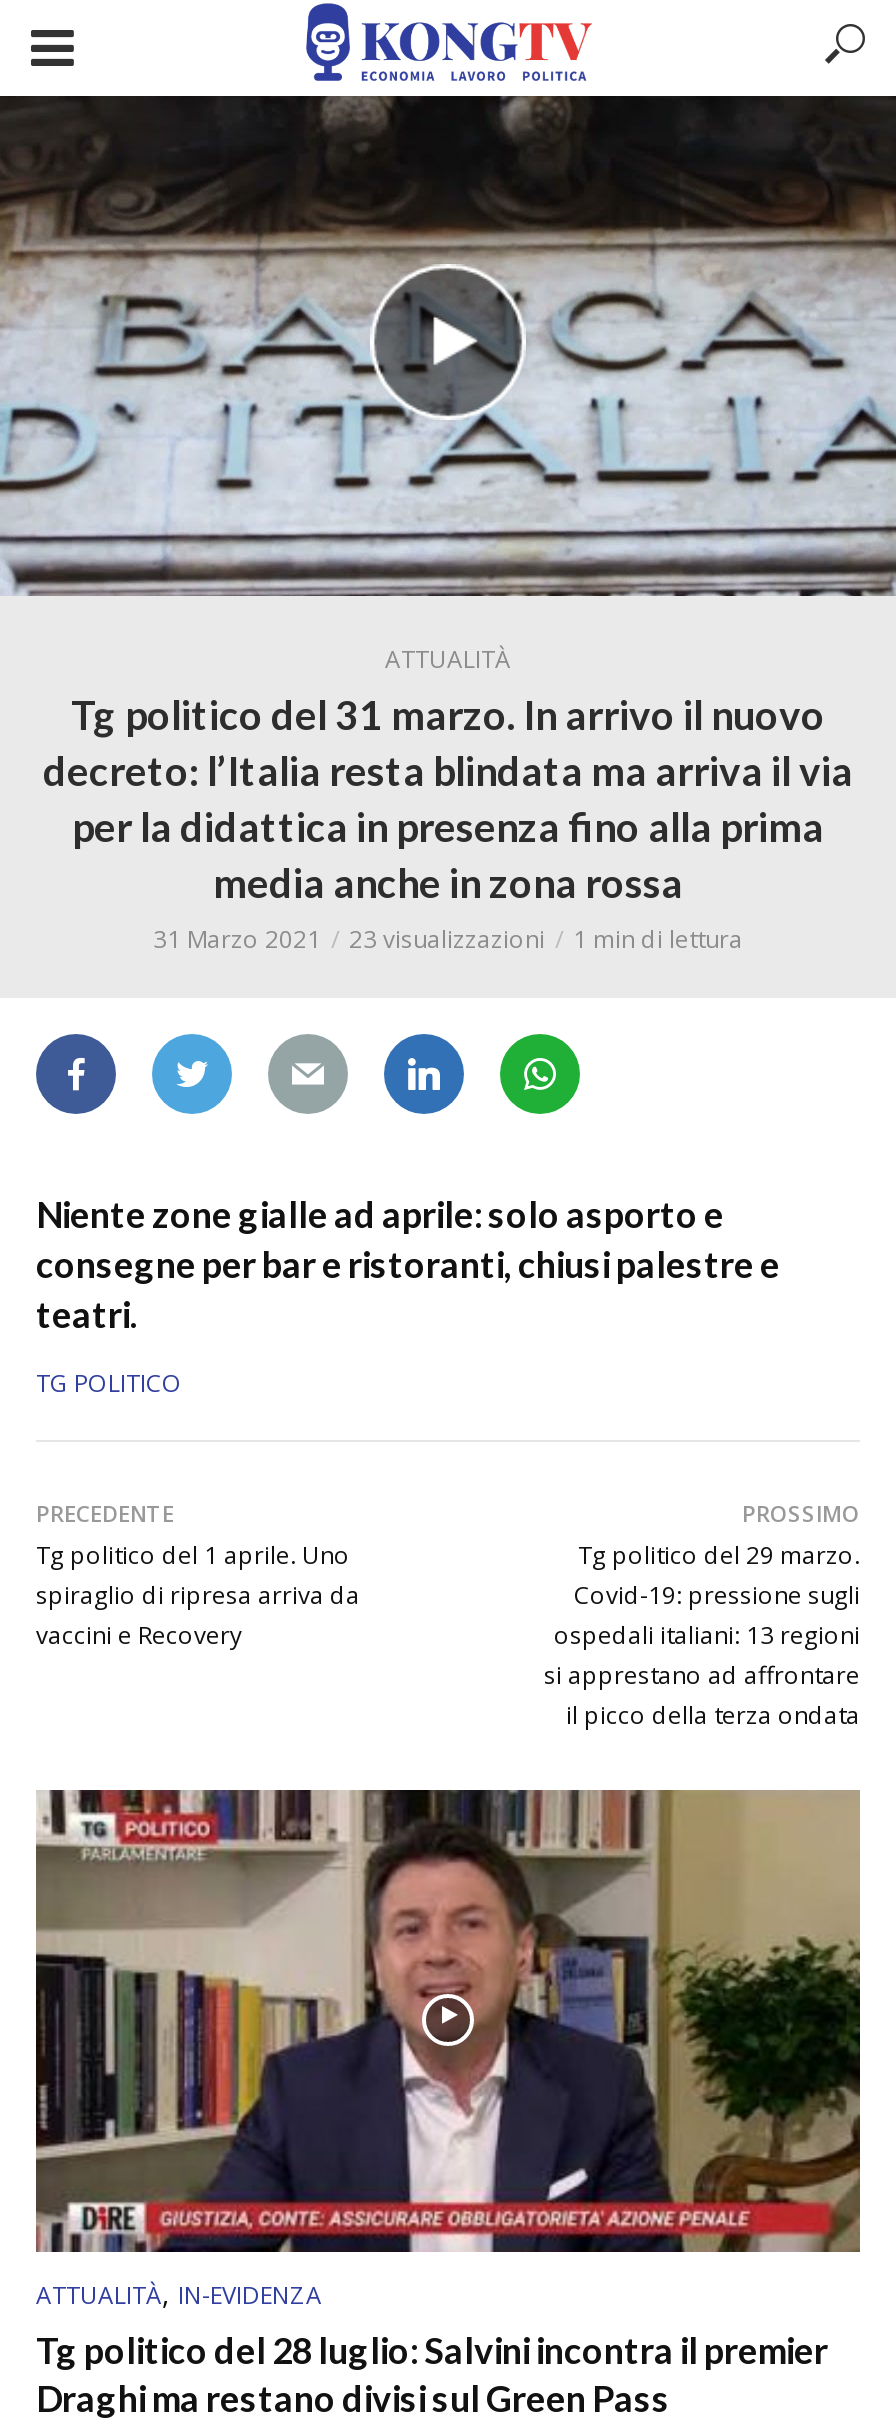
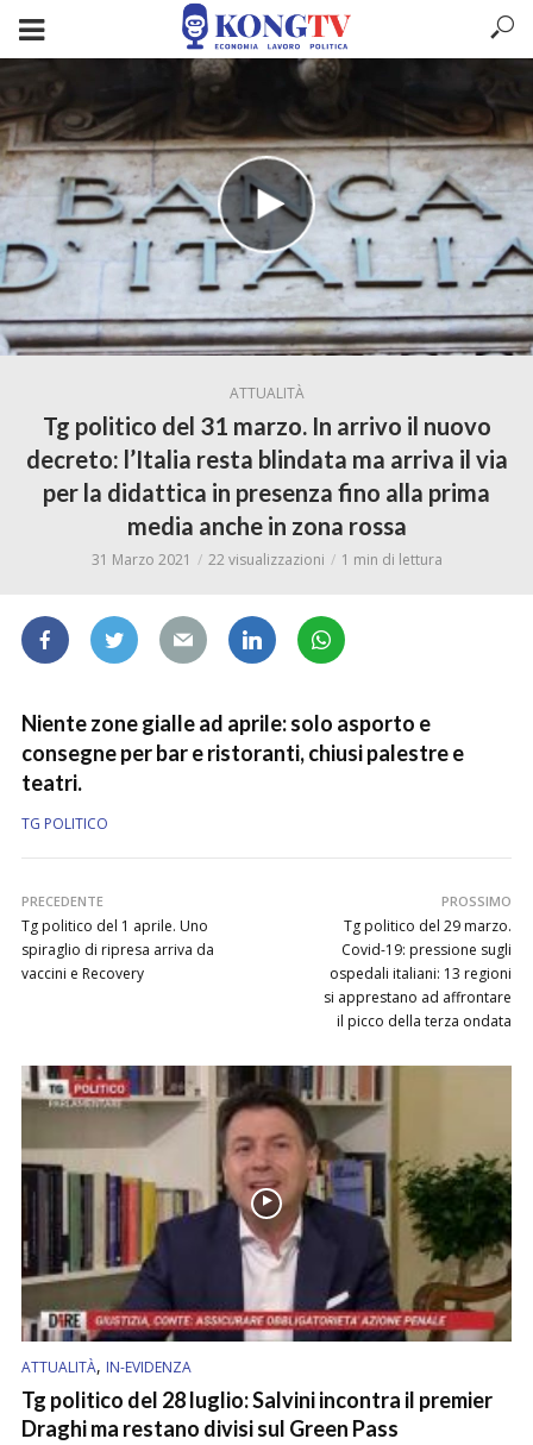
[349,922,545,956] 23 visualizzazioni -> [208,549,324,570] 22 visualizzazioni

